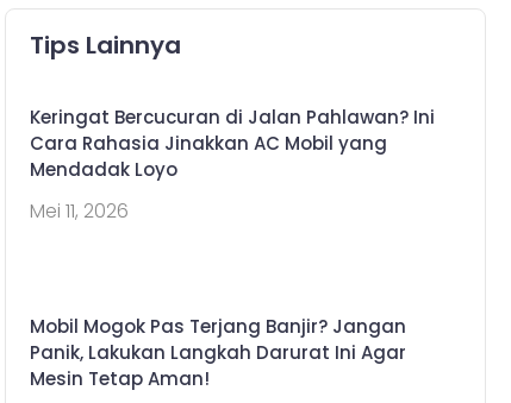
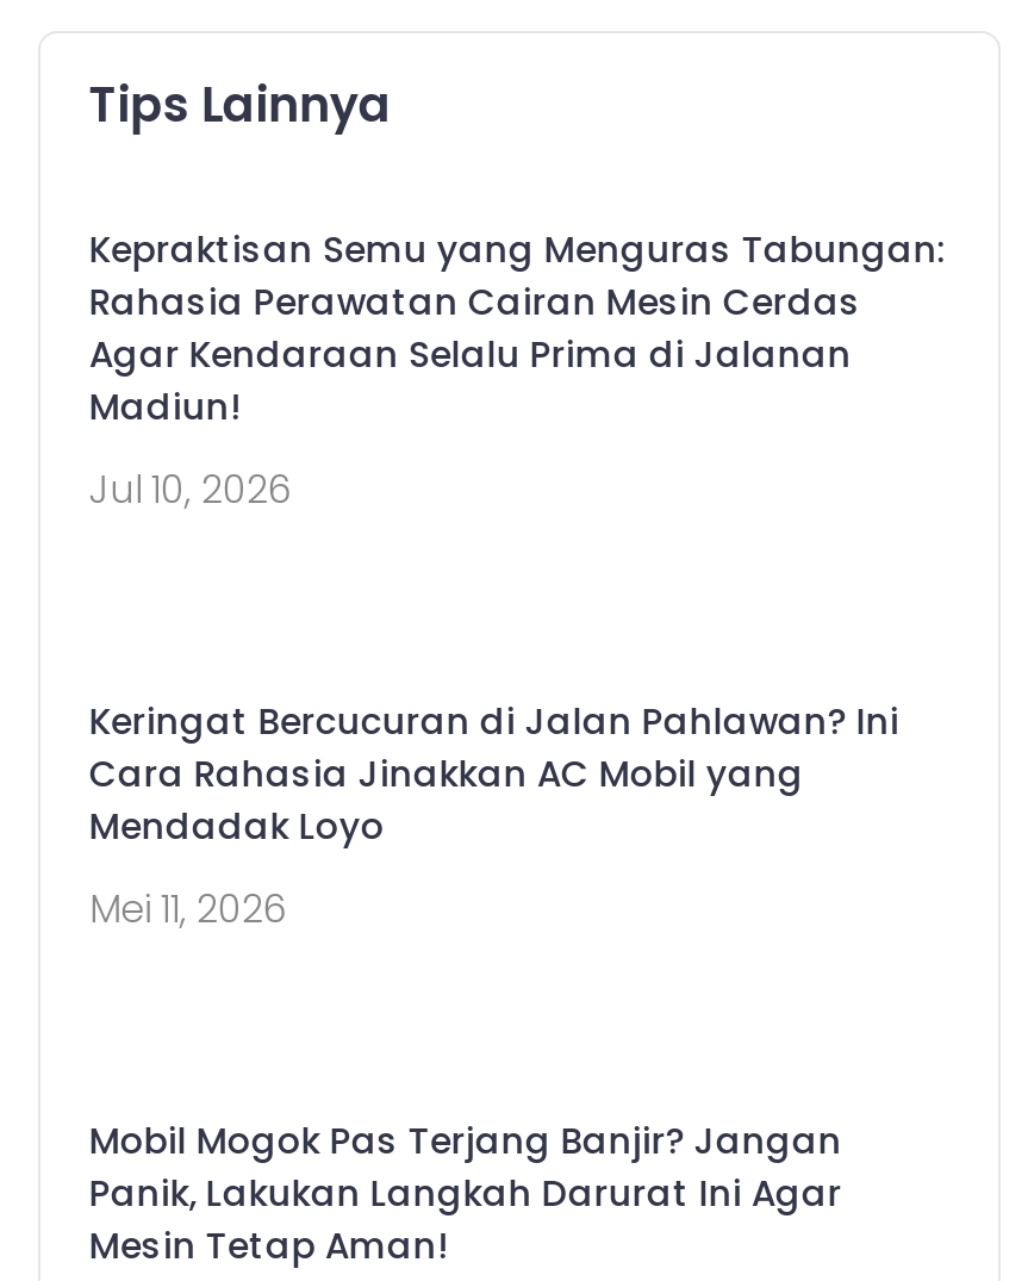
none -> [89,223,947,516] Kepraktisan Semu yang Menguras Tabungan: | Rahasia Perawatan Cairan Mesin Cerdas | Agar Kendaraan Selalu Prima di Jalanan | Madiun! | Jul 10, 2026

